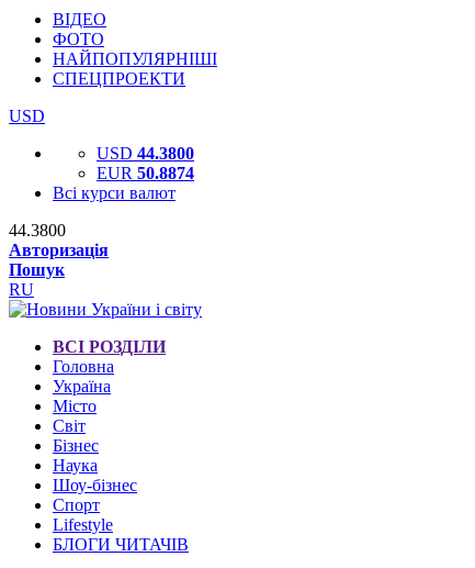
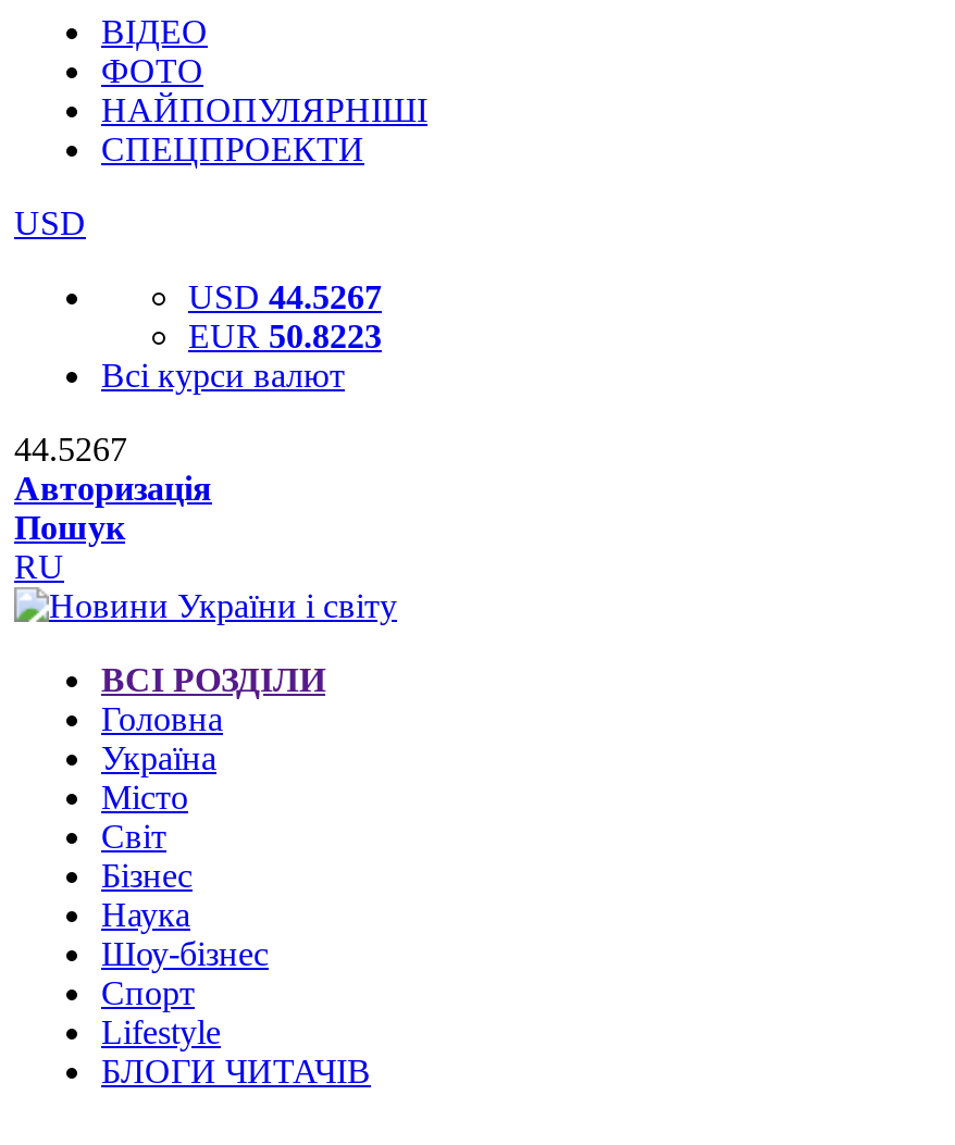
[97,144,194,163] USD 44.3800 -> [188,278,382,315] USD 44.5267
[97,164,194,182] EUR 50.8874 -> [188,318,382,354] EUR 50.8223
[9,221,66,240] 44.3800 -> [14,431,127,468] 44.5267

